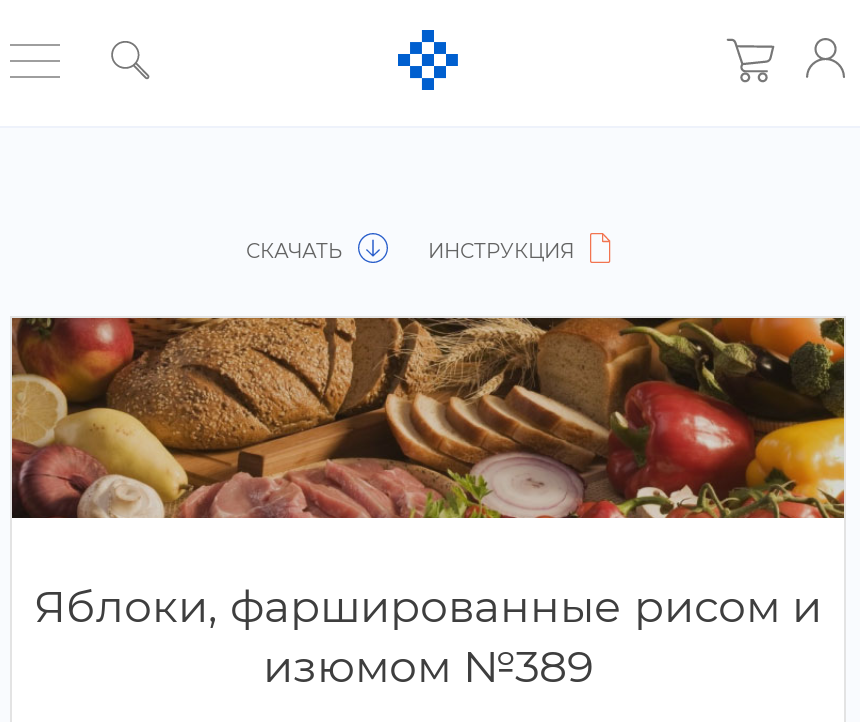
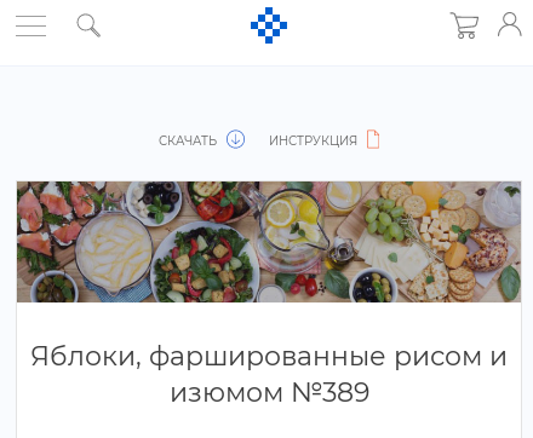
[10,316,846,520] [image] -> [16,180,522,304] [image]

